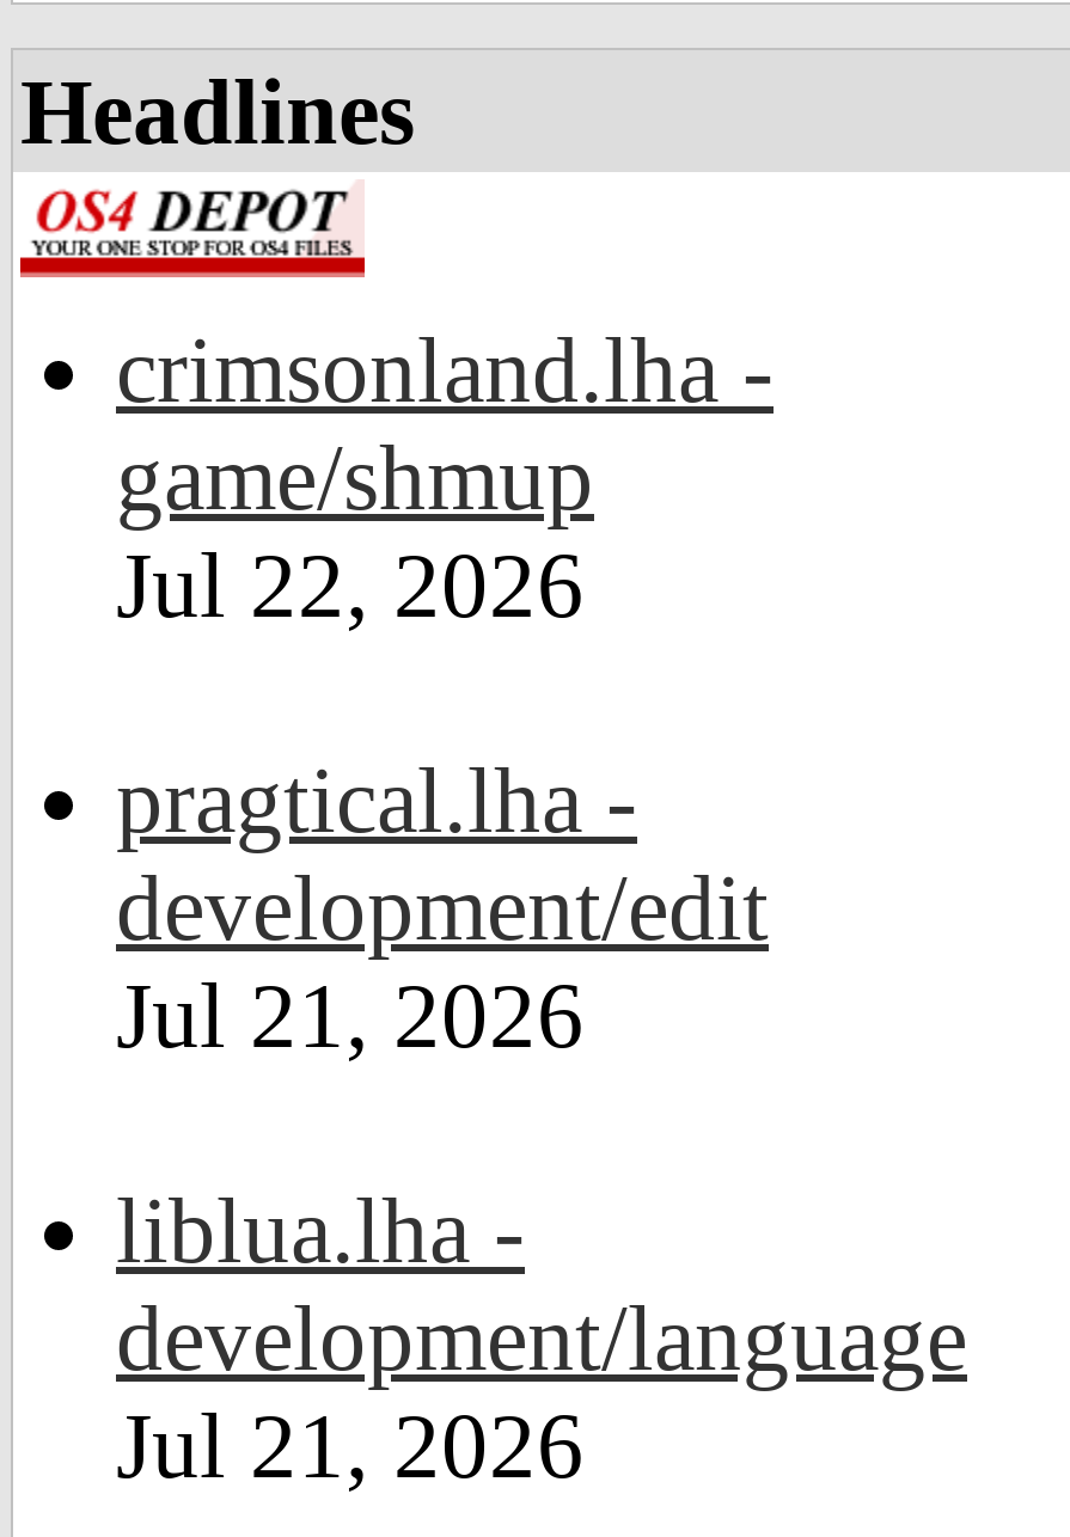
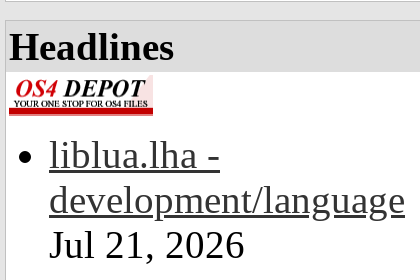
[116,318,774,1066] crimsonland.lha - | game/shmup | Jul 22, 2026 | pragtical.lha - | development/edit | Jul 21, 2026 -> none

